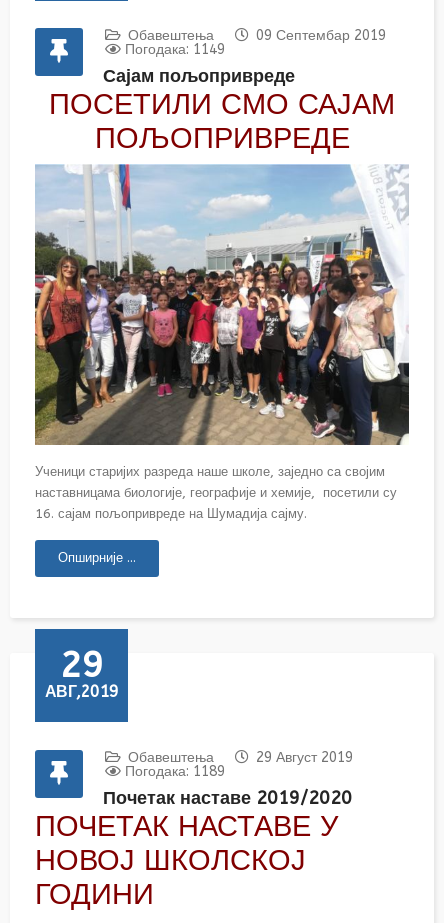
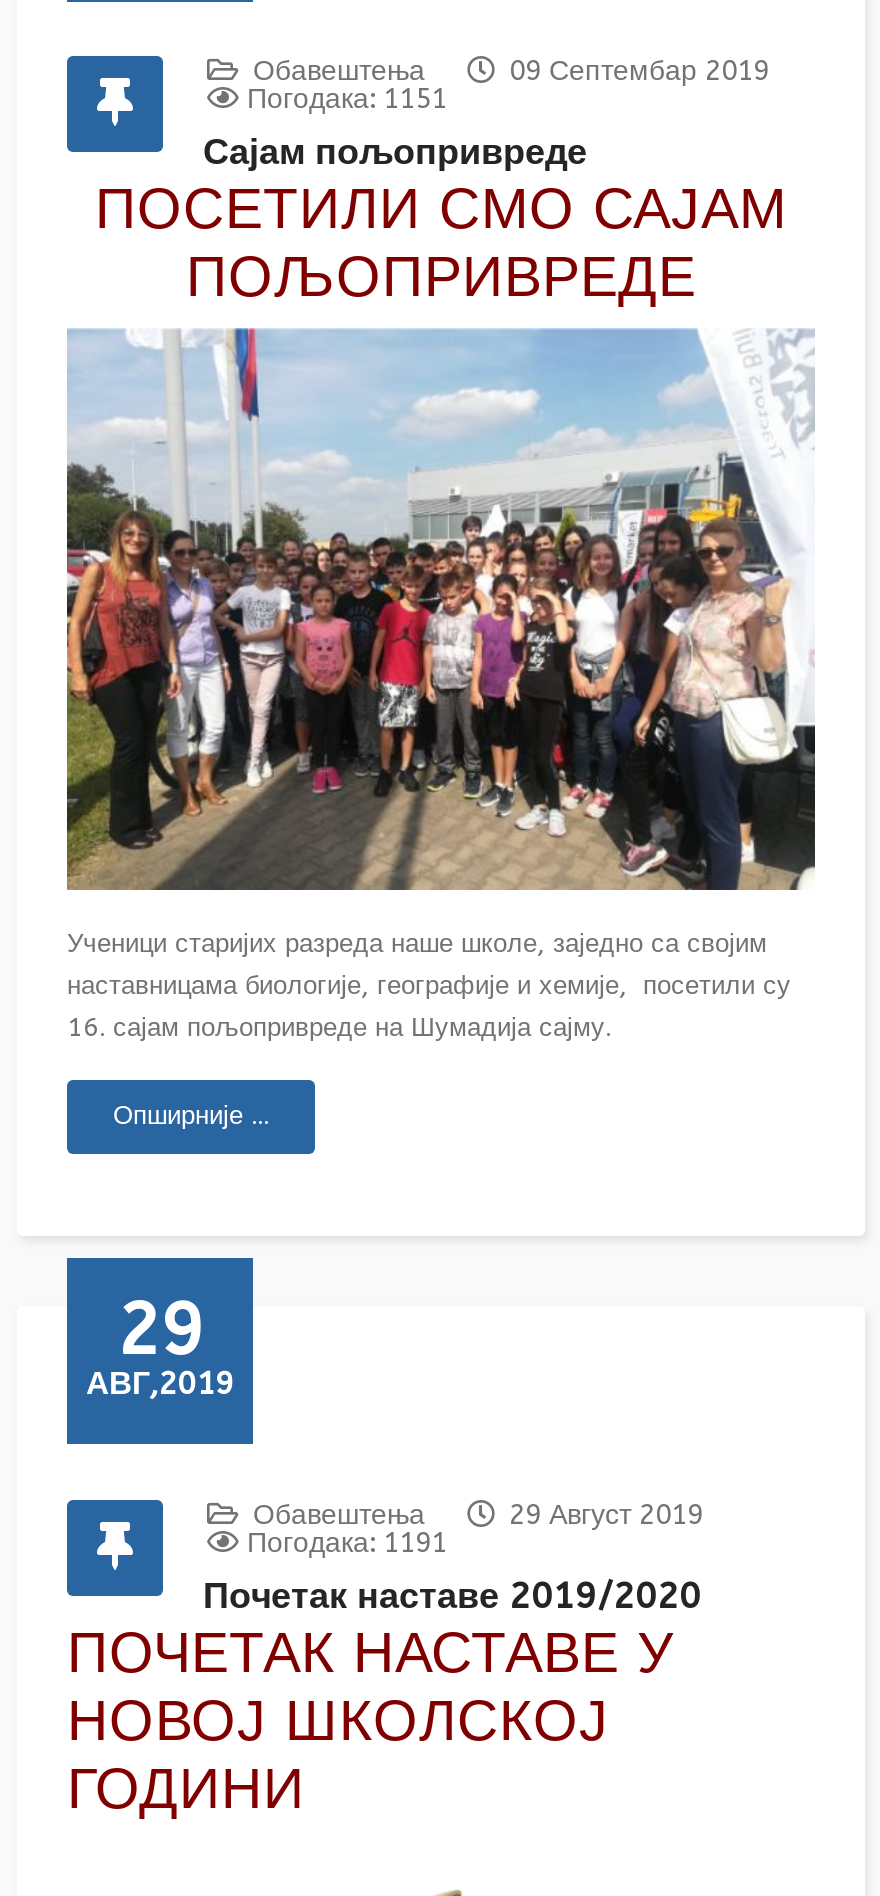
[125,41,225,58] Погодака: 1149 -> [247,82,447,116] Погодака: 1151
[125,763,225,780] Погодака: 1189 -> [247,1526,447,1560] Погодака: 1191

